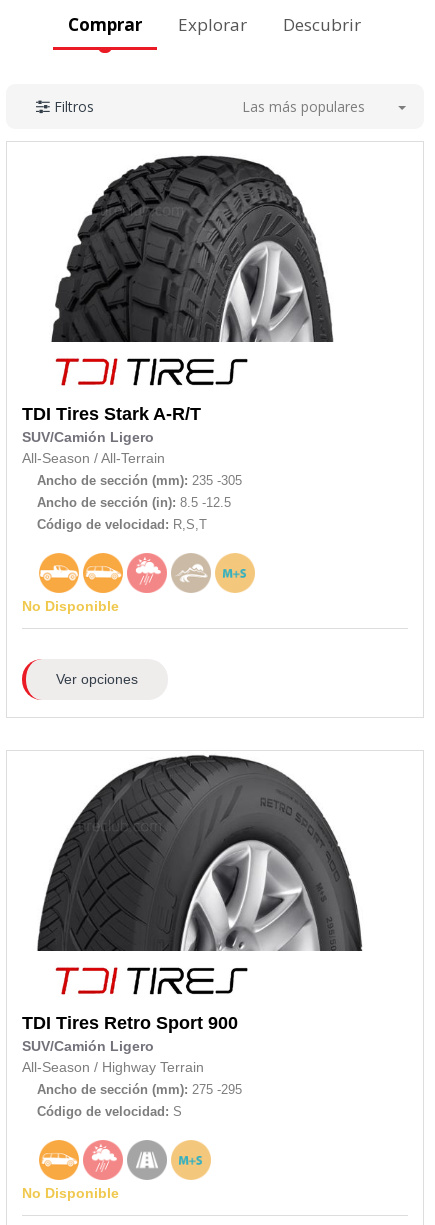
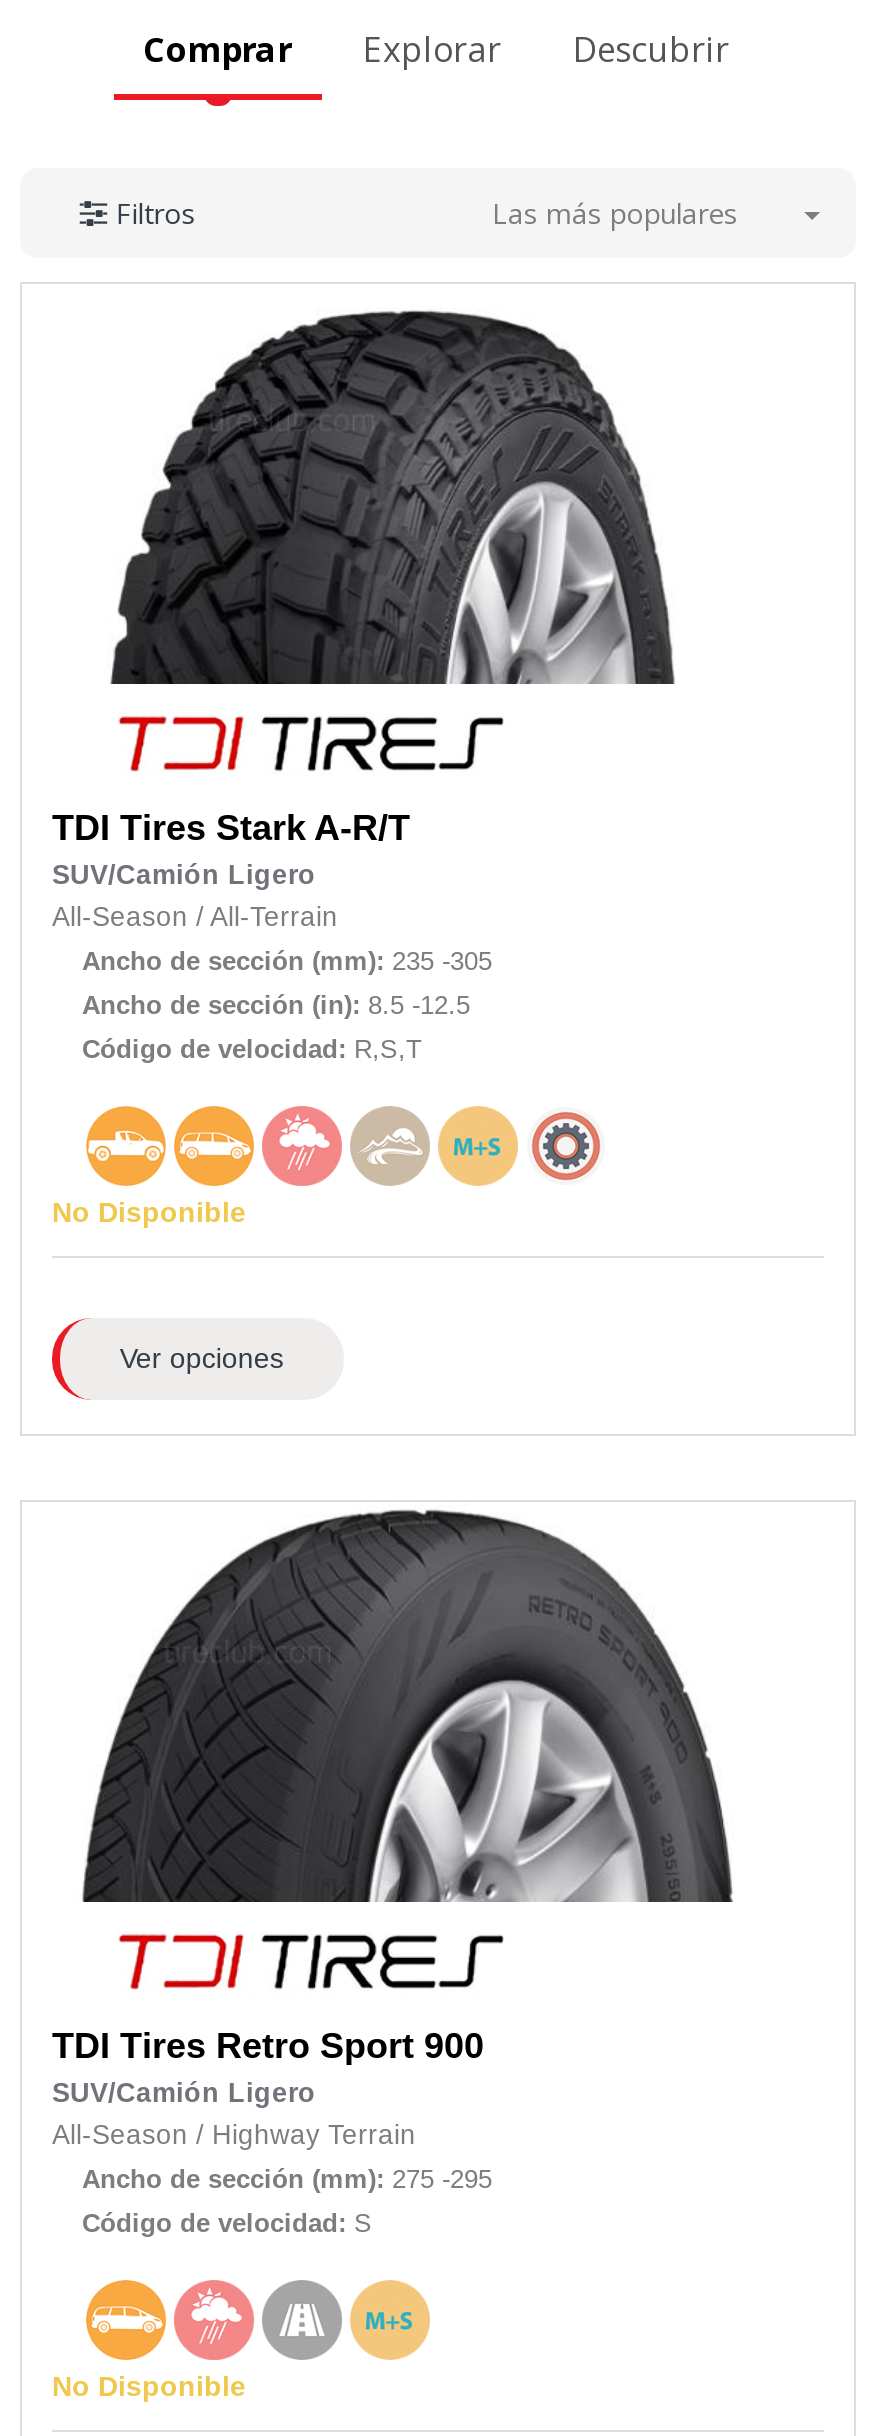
none -> [530,1110,602,1182] [image]

